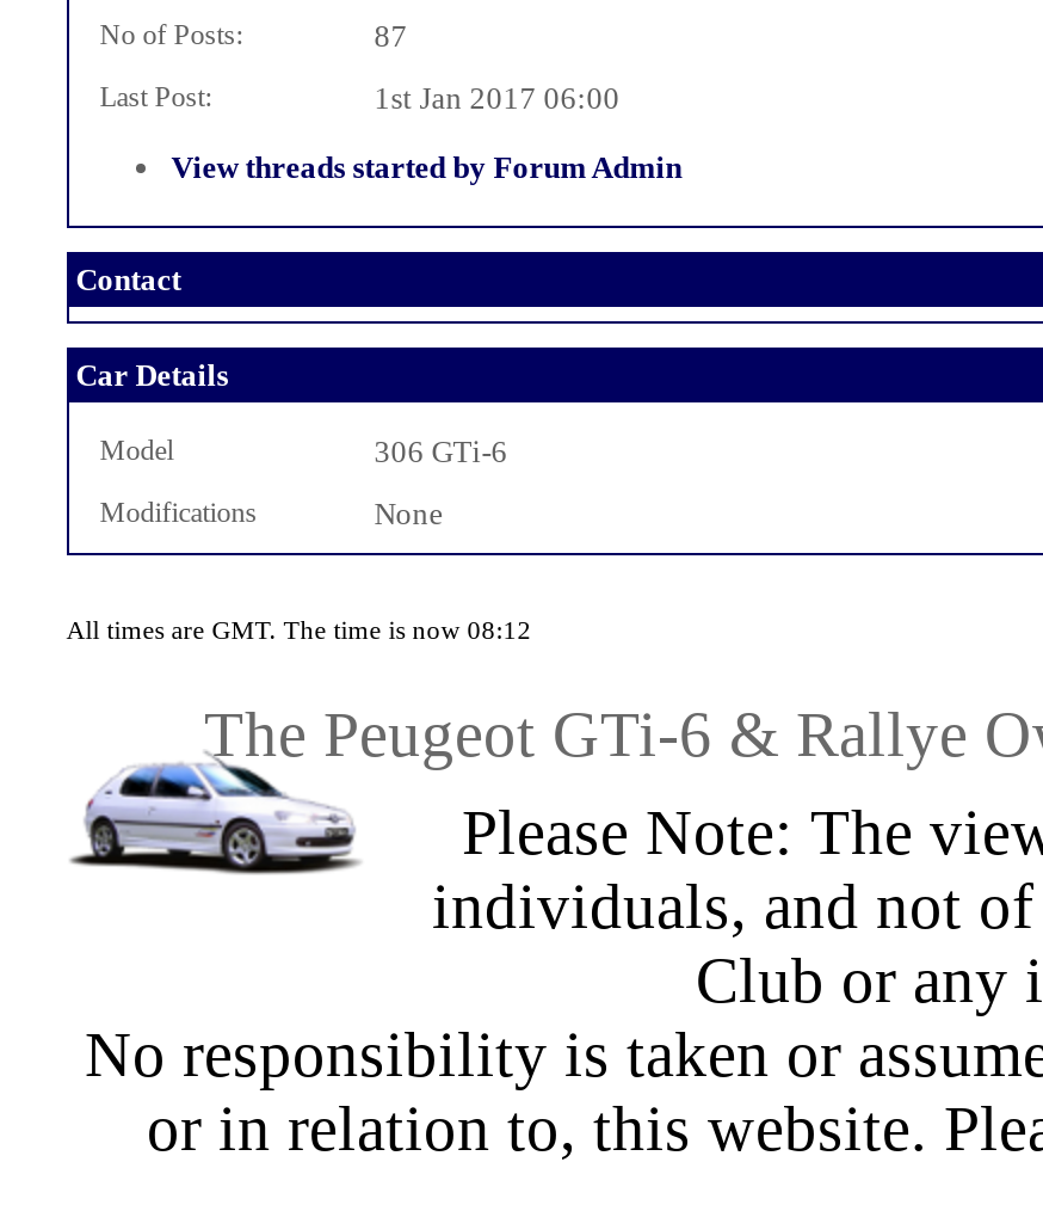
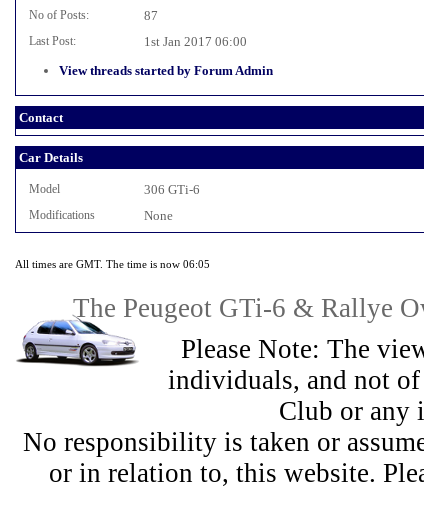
[66,615,532,644] All times are GMT. The time is now 08:12 -> [15,258,210,270] All times are GMT. The time is now 06:05

